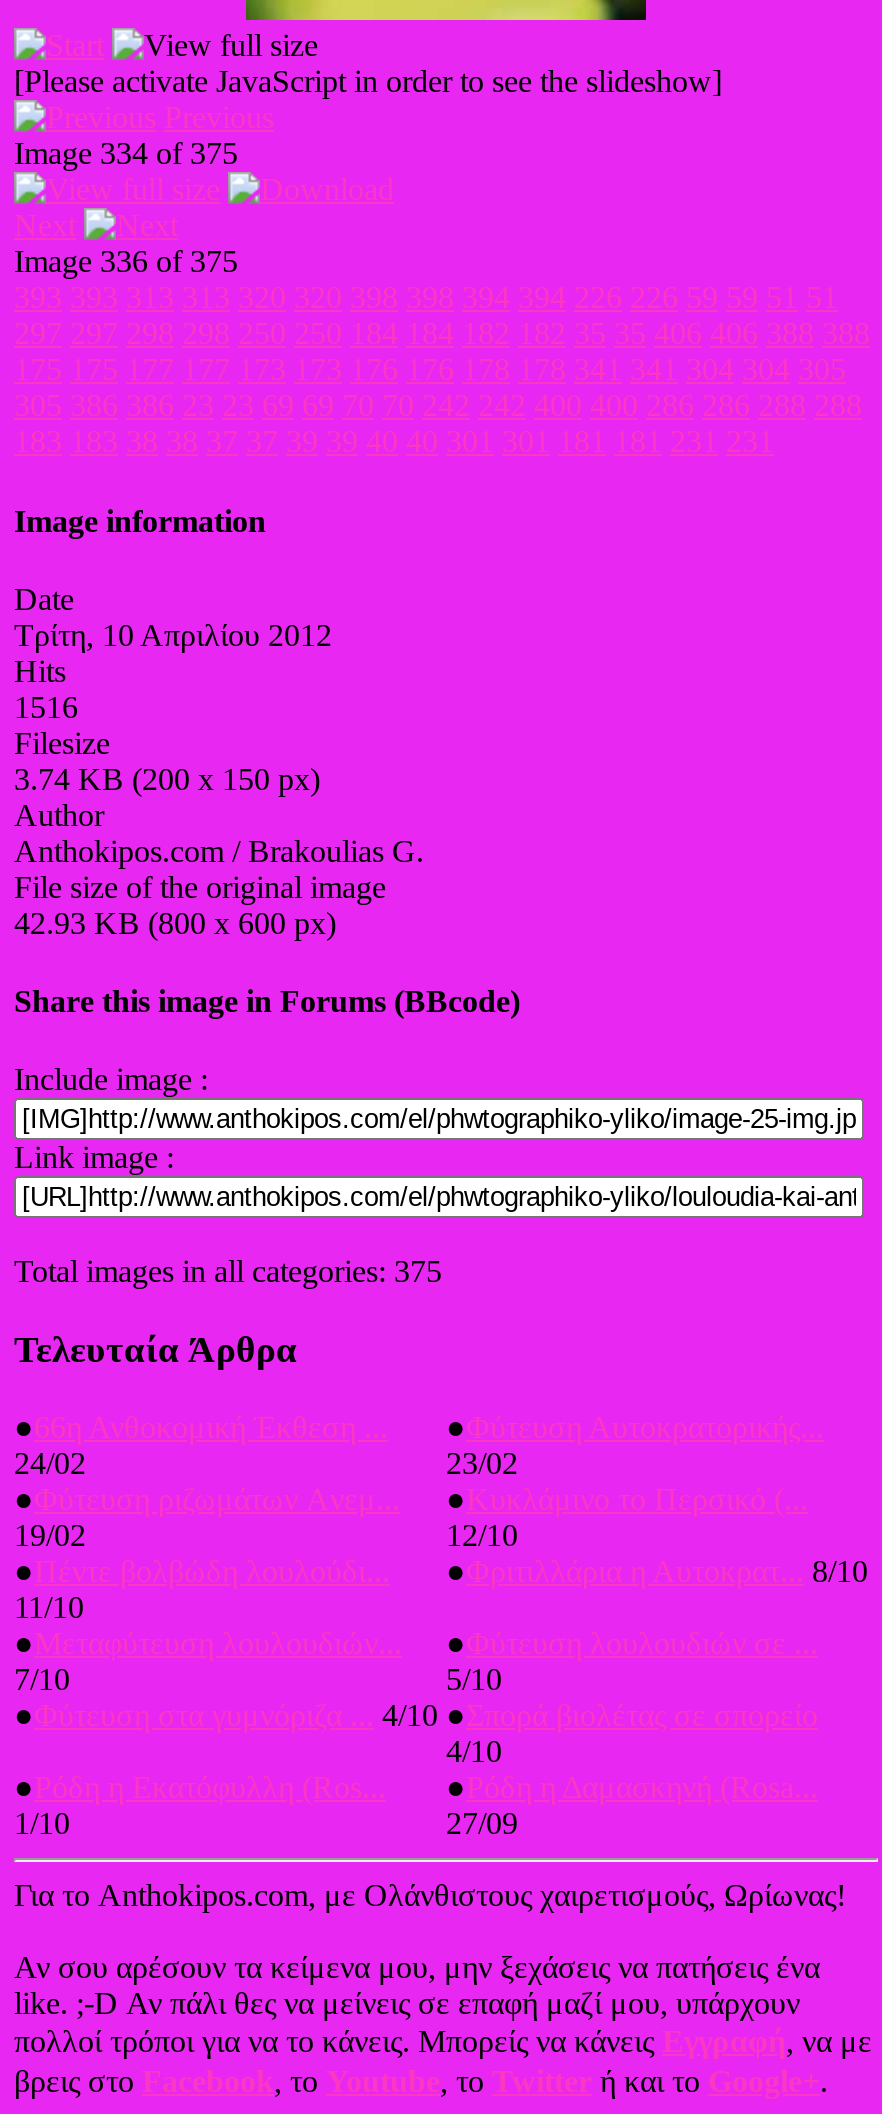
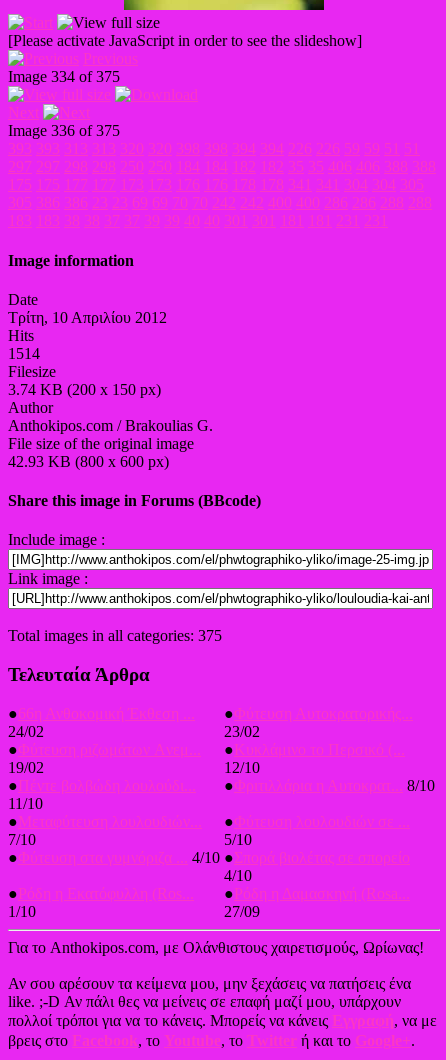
[14,690,78,724] 1516 -> [8,345,40,362] 1514

